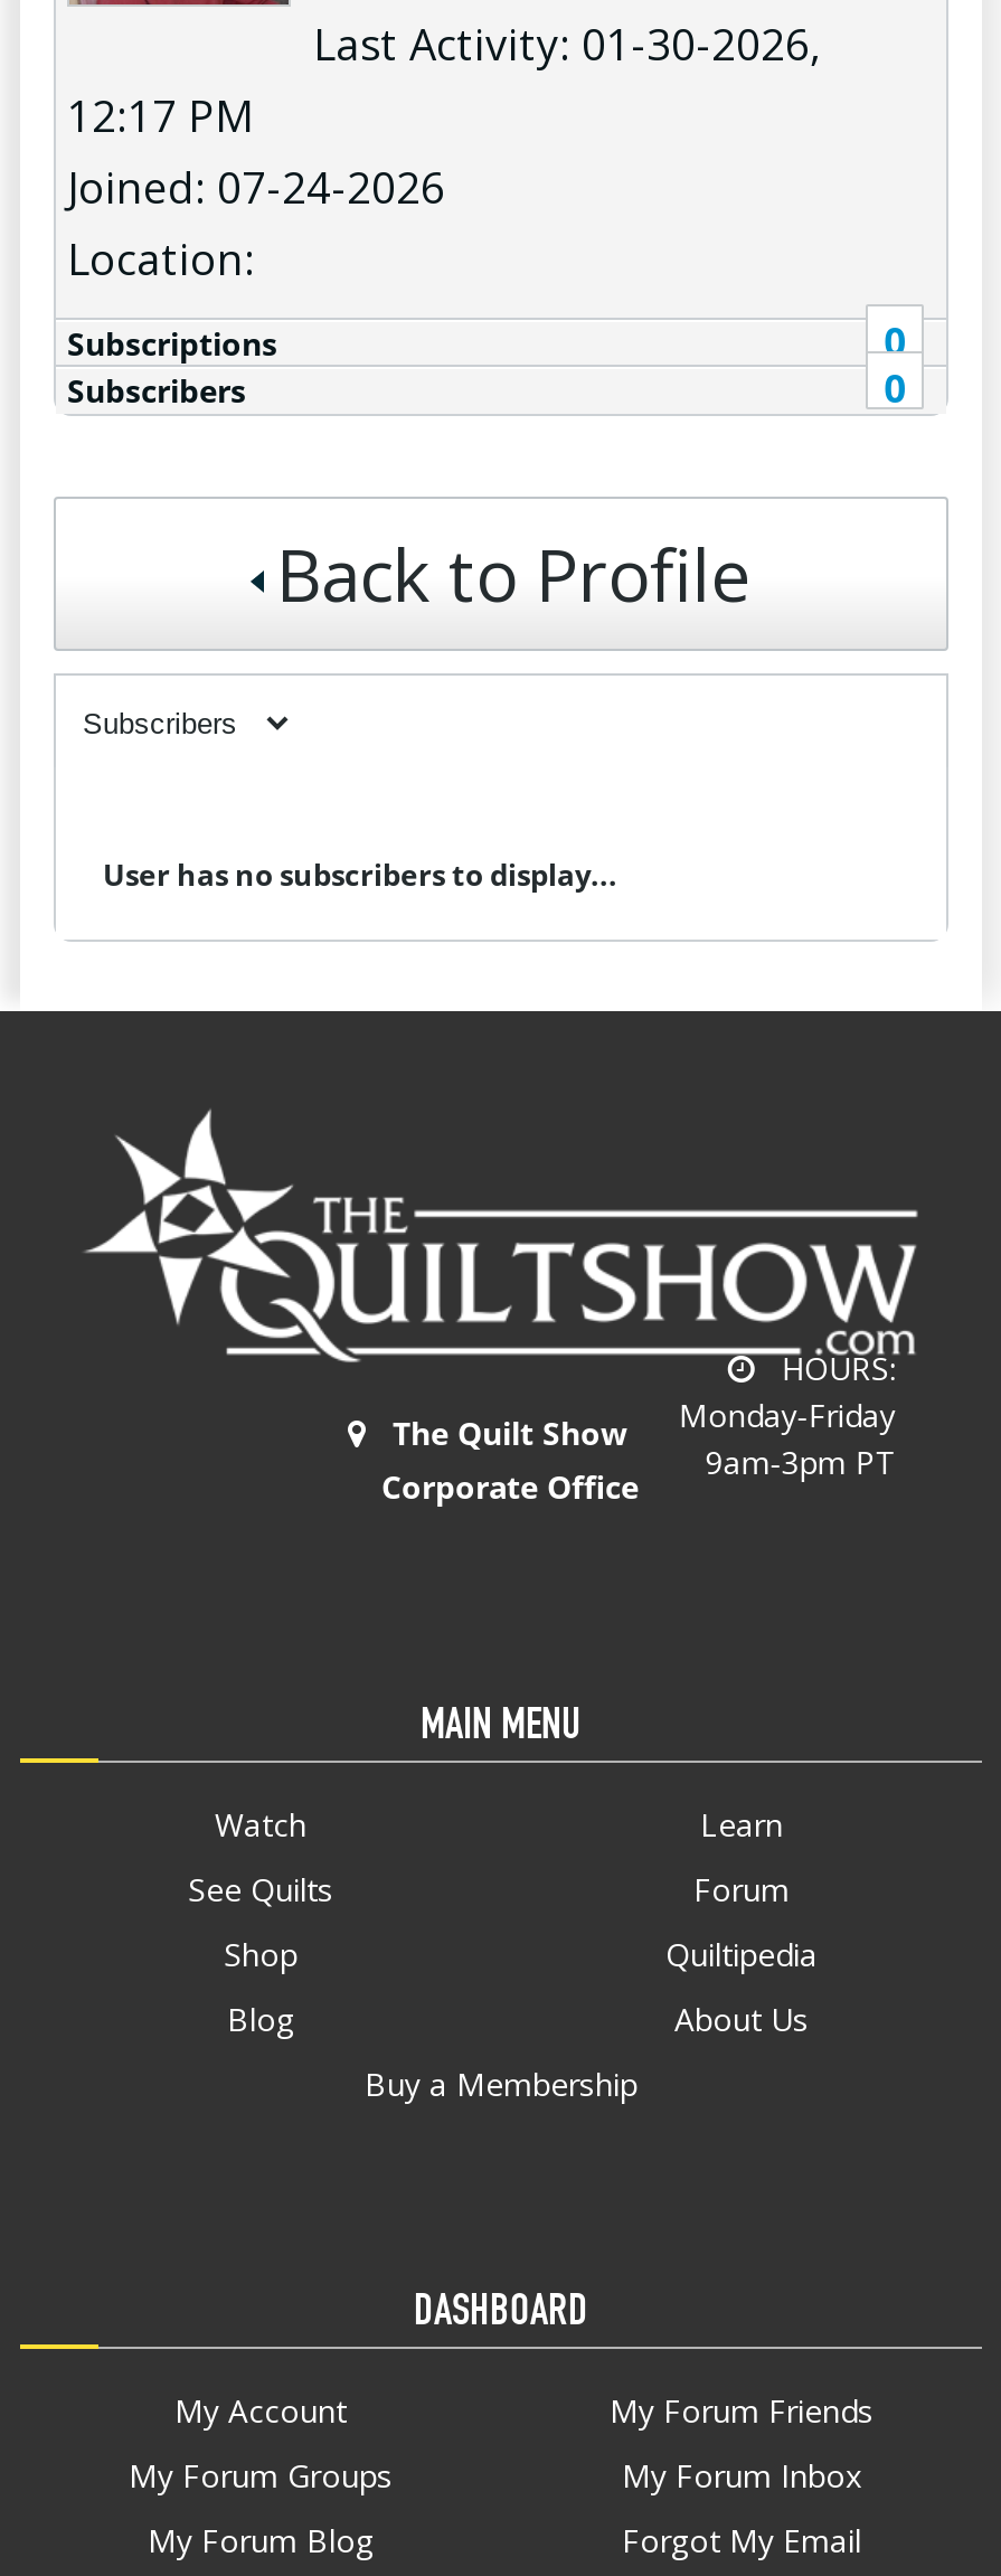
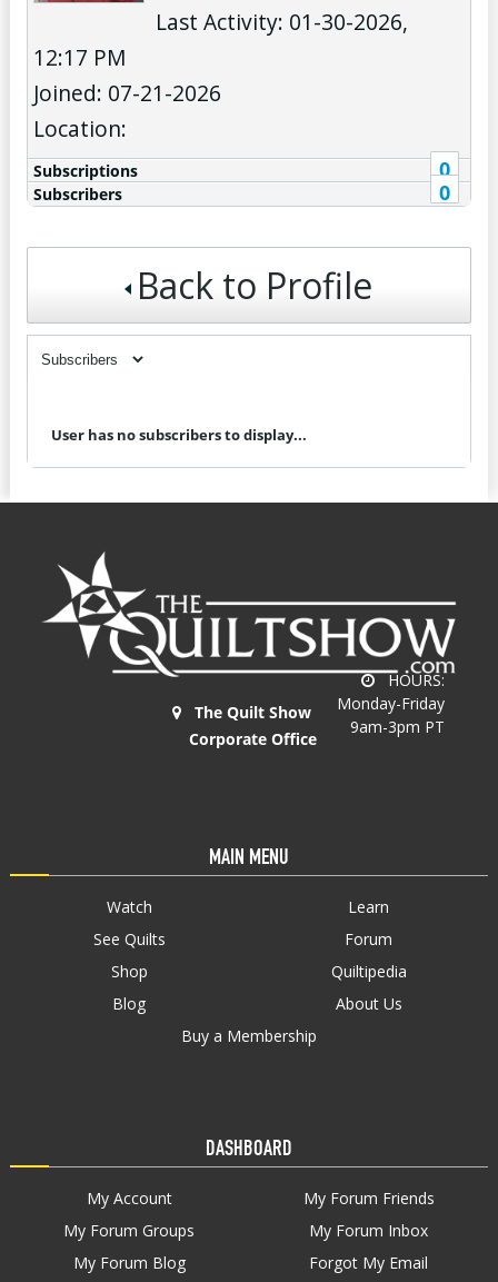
[67,157,445,218] Joined: 07-24-2026 -> [33,78,221,108] Joined: 07-21-2026

